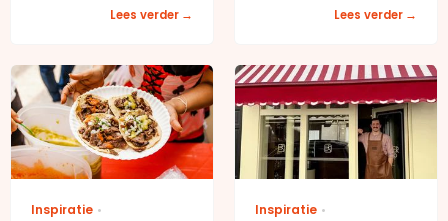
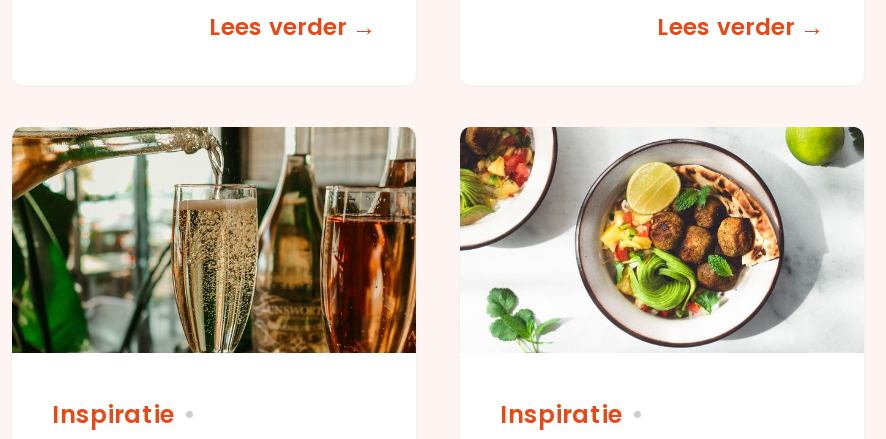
[10,64,214,180] [image] -> [10,125,418,355] [image]
[234,64,438,180] [image] -> [458,125,866,355] [image]

